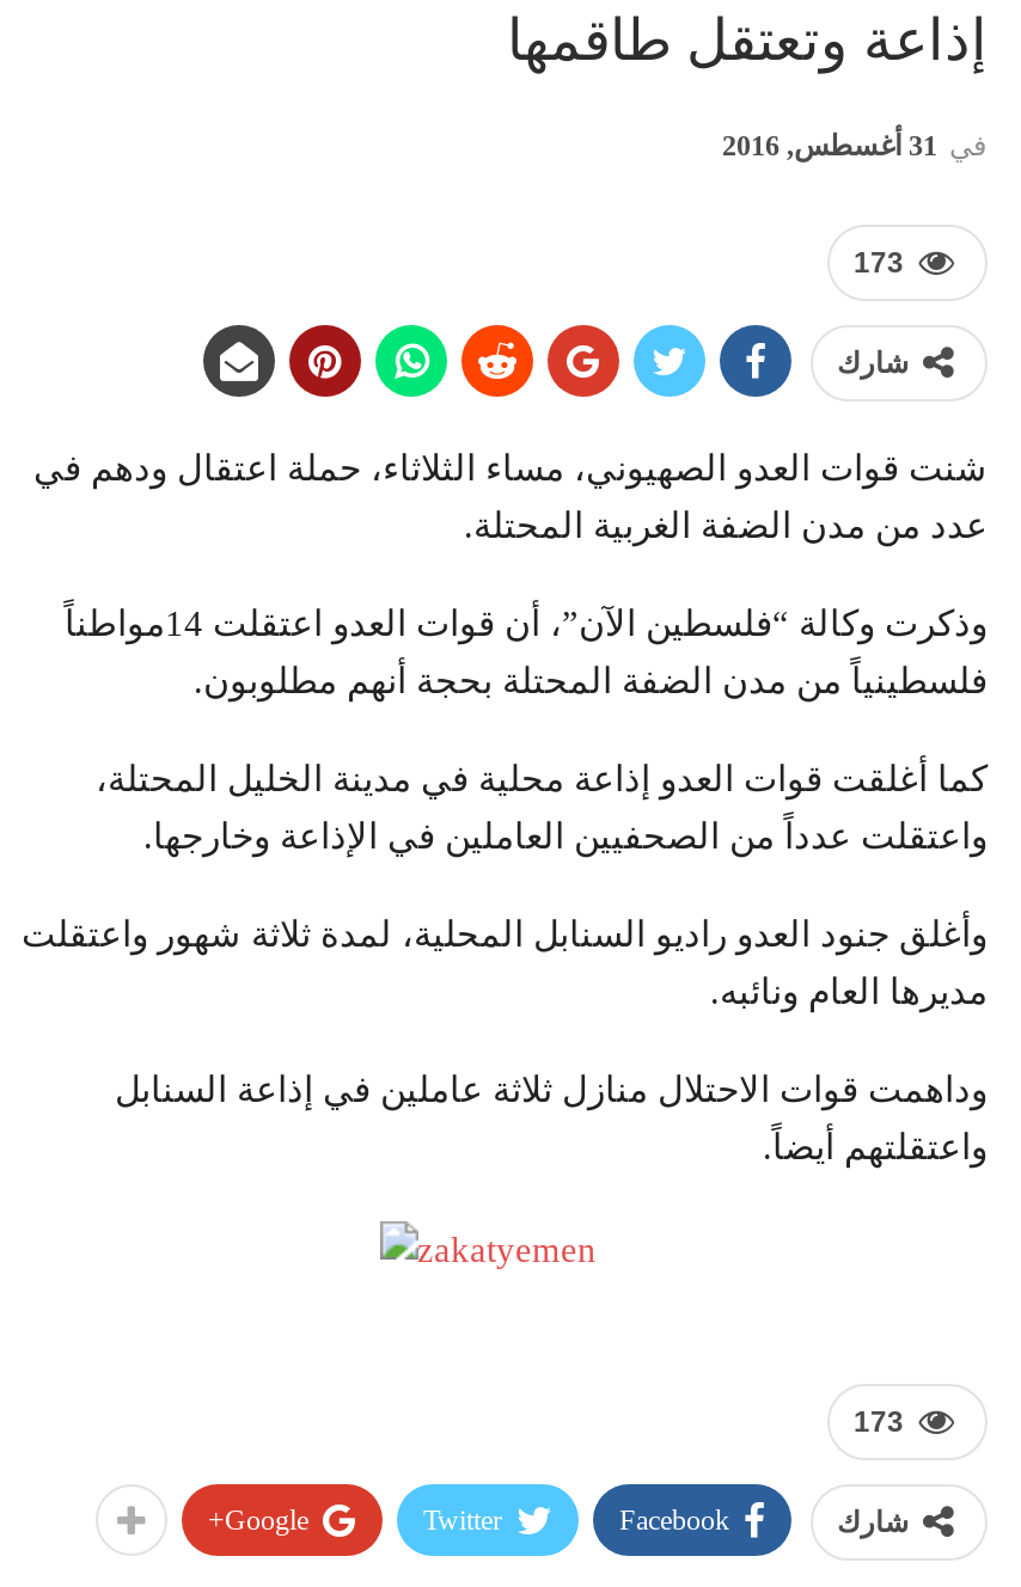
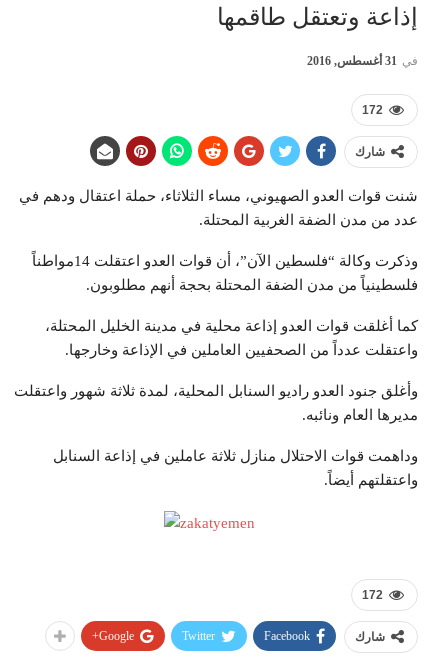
[854,245,904,278] 173 -> [362,102,383,116] 172
[854,1404,904,1438] 173 -> [362,587,383,601] 172

